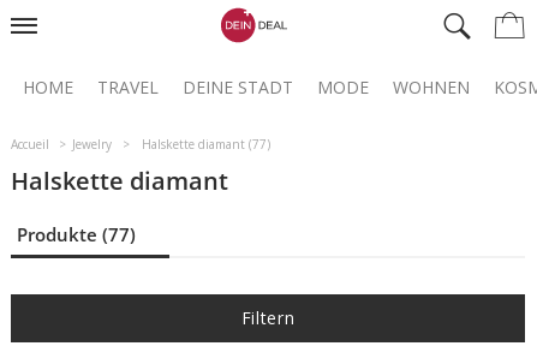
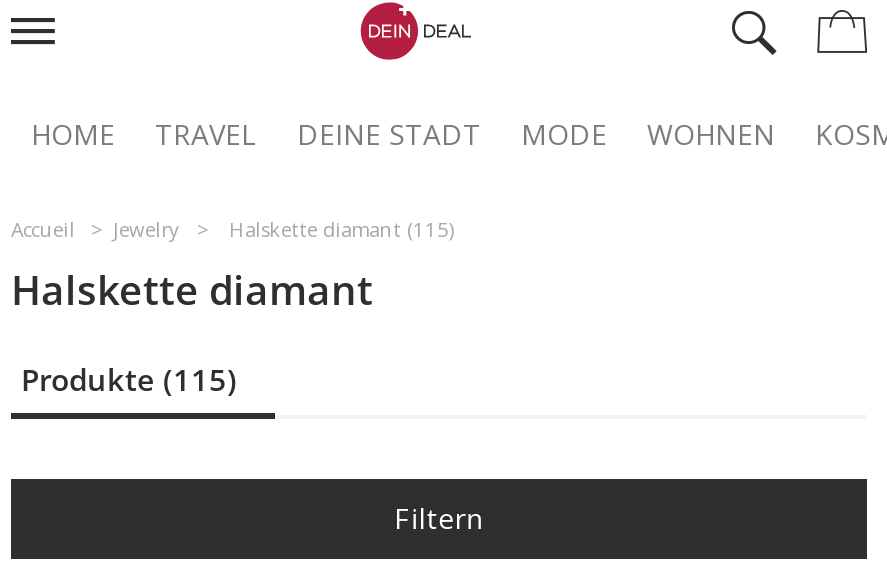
[142,136,270,153] Halskette diamant (77) -> [229,215,455,243] Halskette diamant (115)
[17,222,136,246] Produkte (77) -> [21,359,237,399] Produkte (115)

